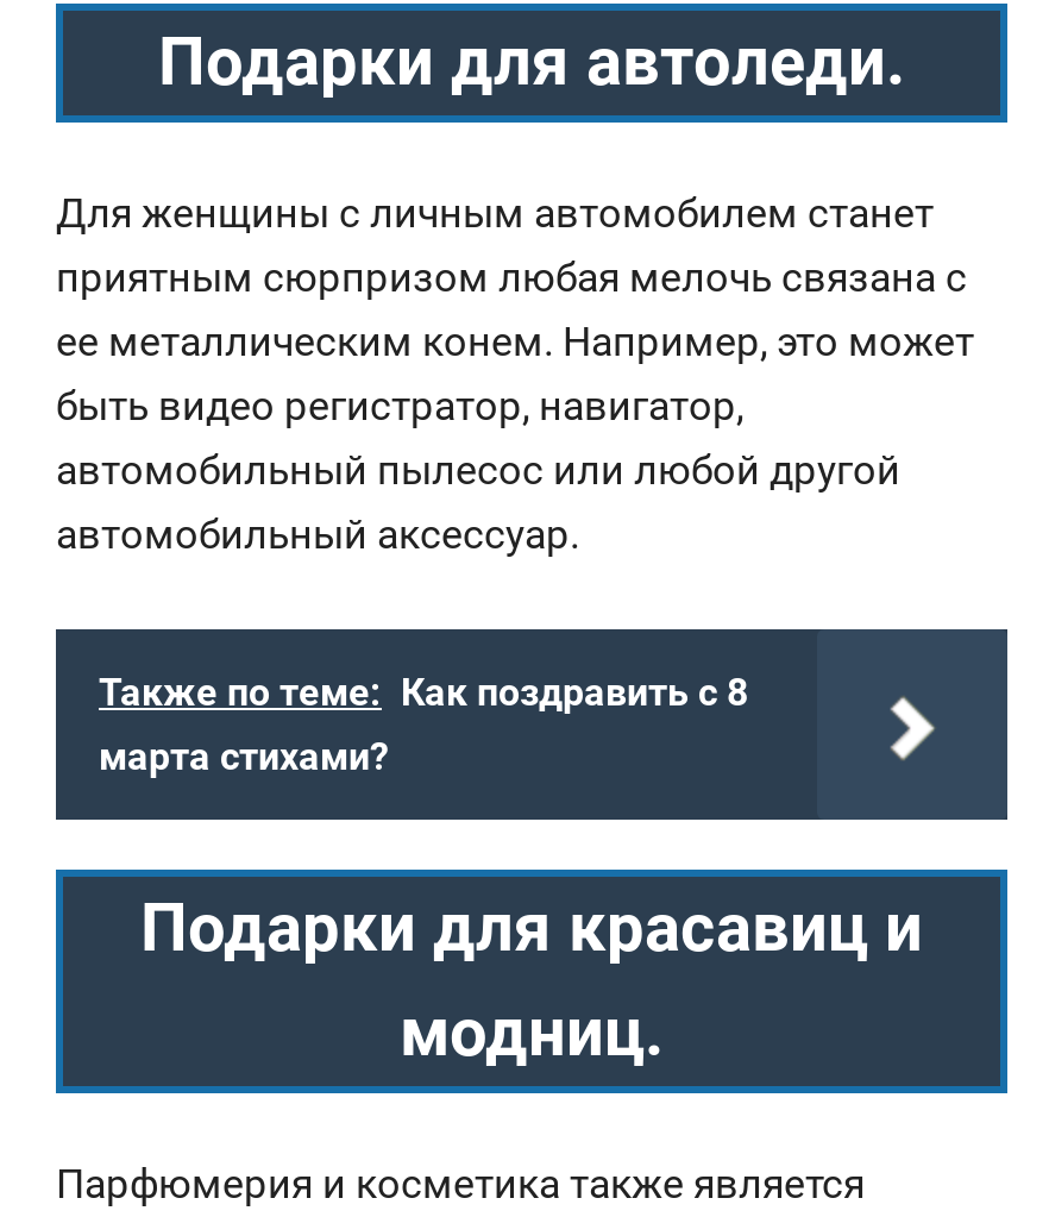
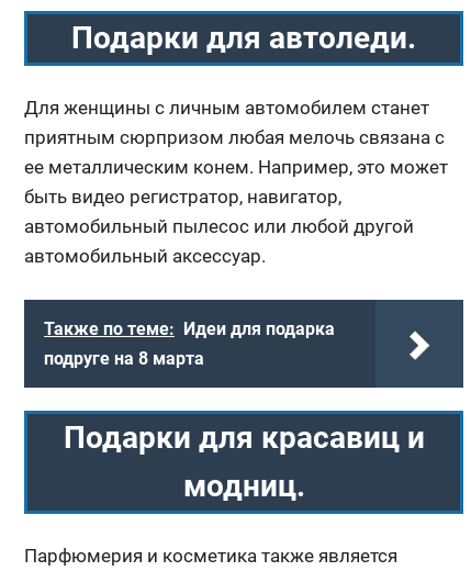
[99,669,748,778] Также по теме: Как поздравить с 8 | марта стихами? -> [44,318,335,368] Также по теме: Идеи для подарка | подруге на 8 марта

